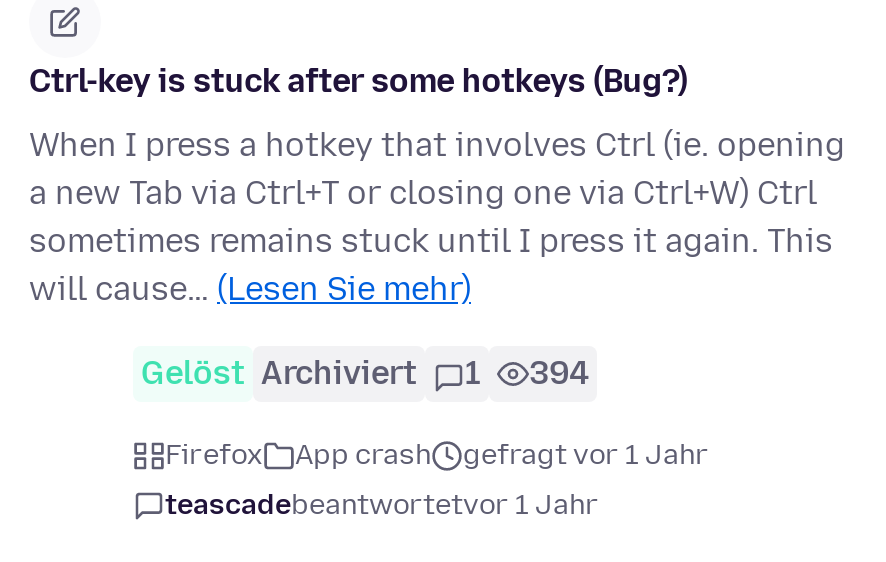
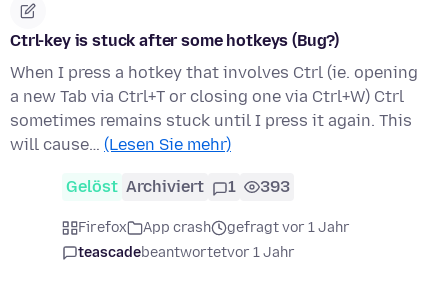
[141,355,589,393] Gelöst Archiviert 1 394 -> [66,177,290,196] Gelöst Archiviert 1 393

